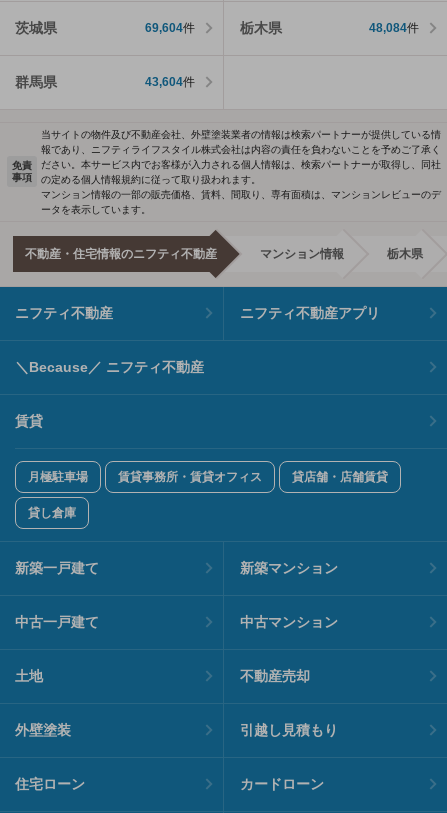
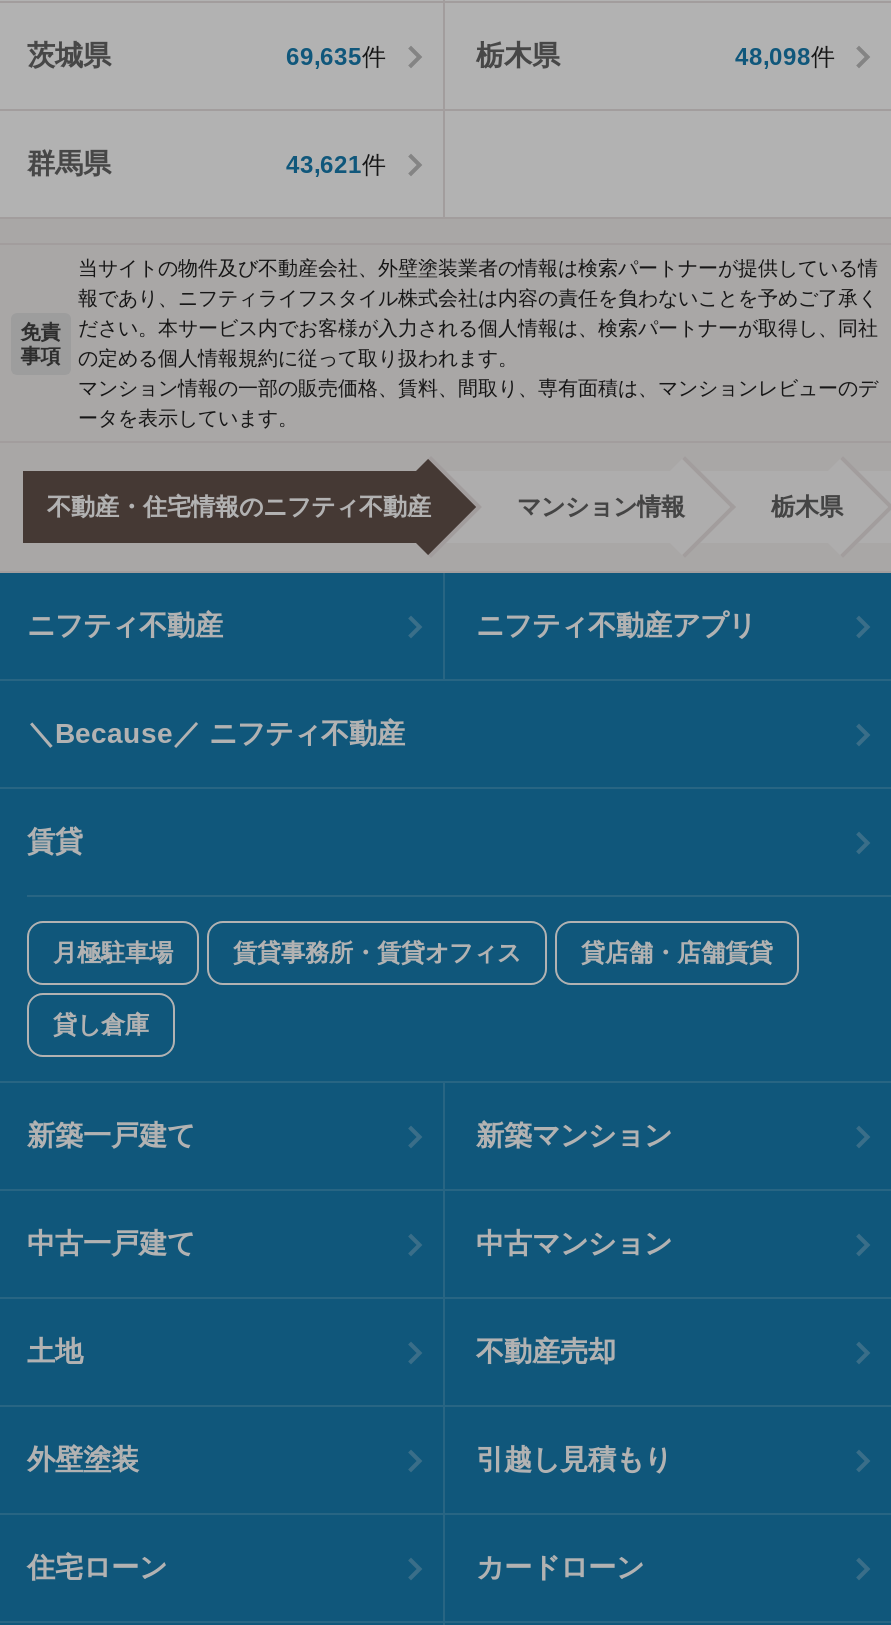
[144,21,194,35] 69,604件 -> [286,42,386,70] 69,635件
[369,21,419,35] 48,084件 -> [735,42,835,70] 48,098件
[144,75,194,89] 43,604件 -> [286,150,386,178] 43,621件

